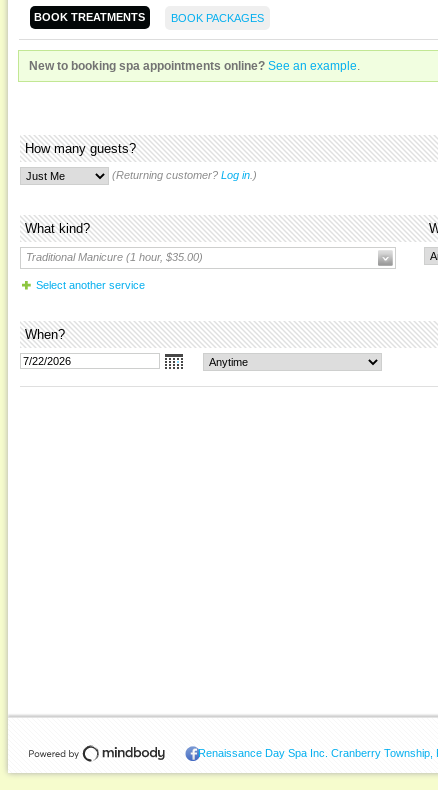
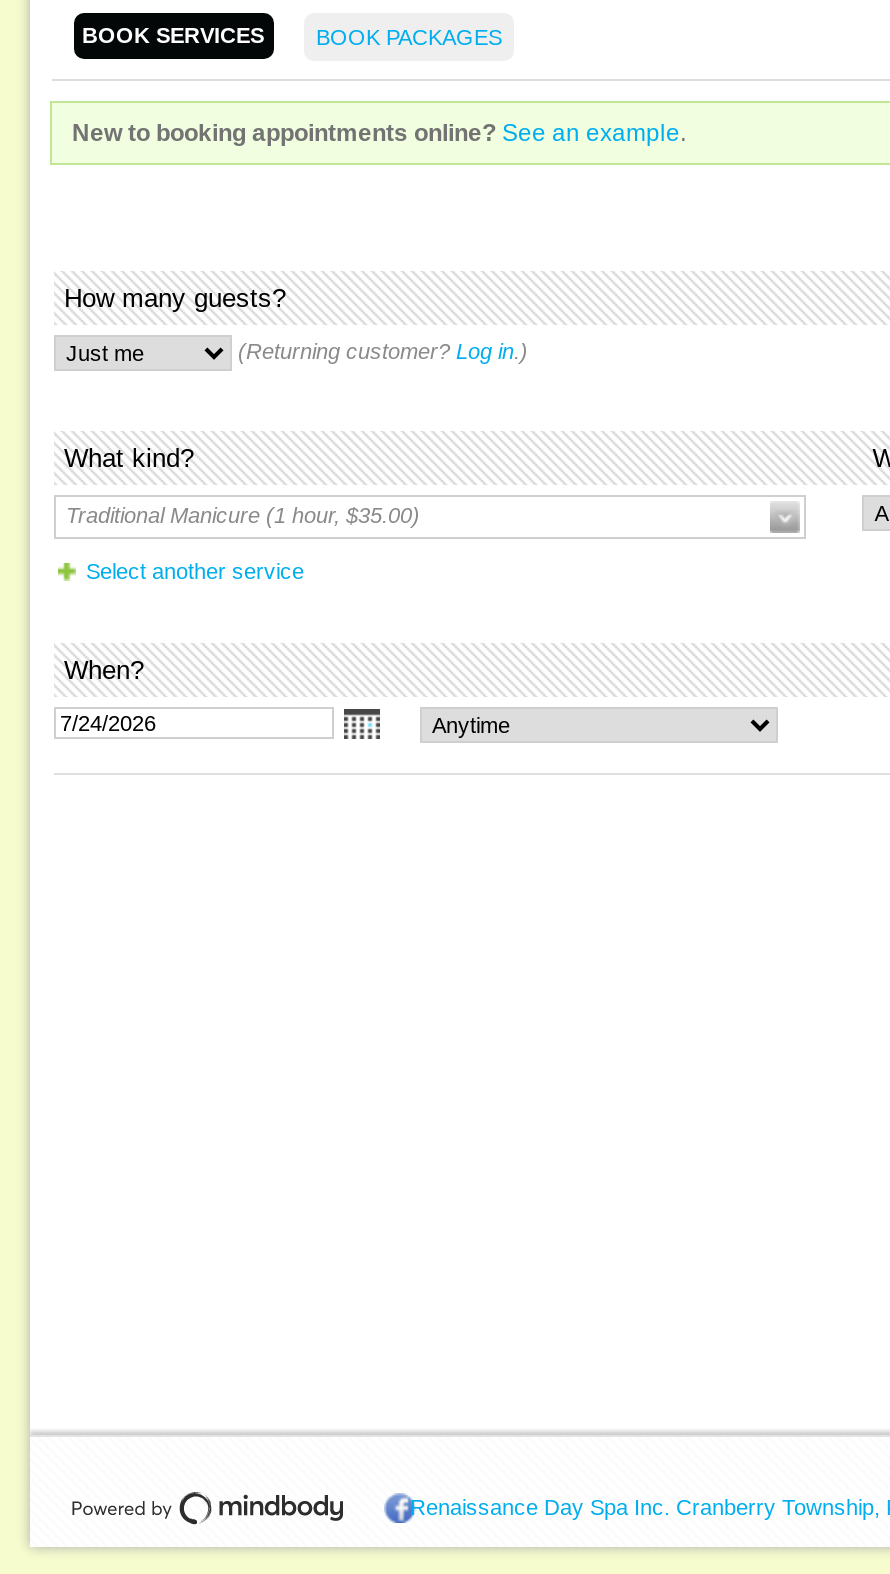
[34,11,145,23] BOOK TREATMENTS -> [82,23,264,47] BOOK SERVICES
[29,59,360,73] New to booking spa appointments online? See an example. -> [72,119,686,147] New to booking appointments online? See an example.

